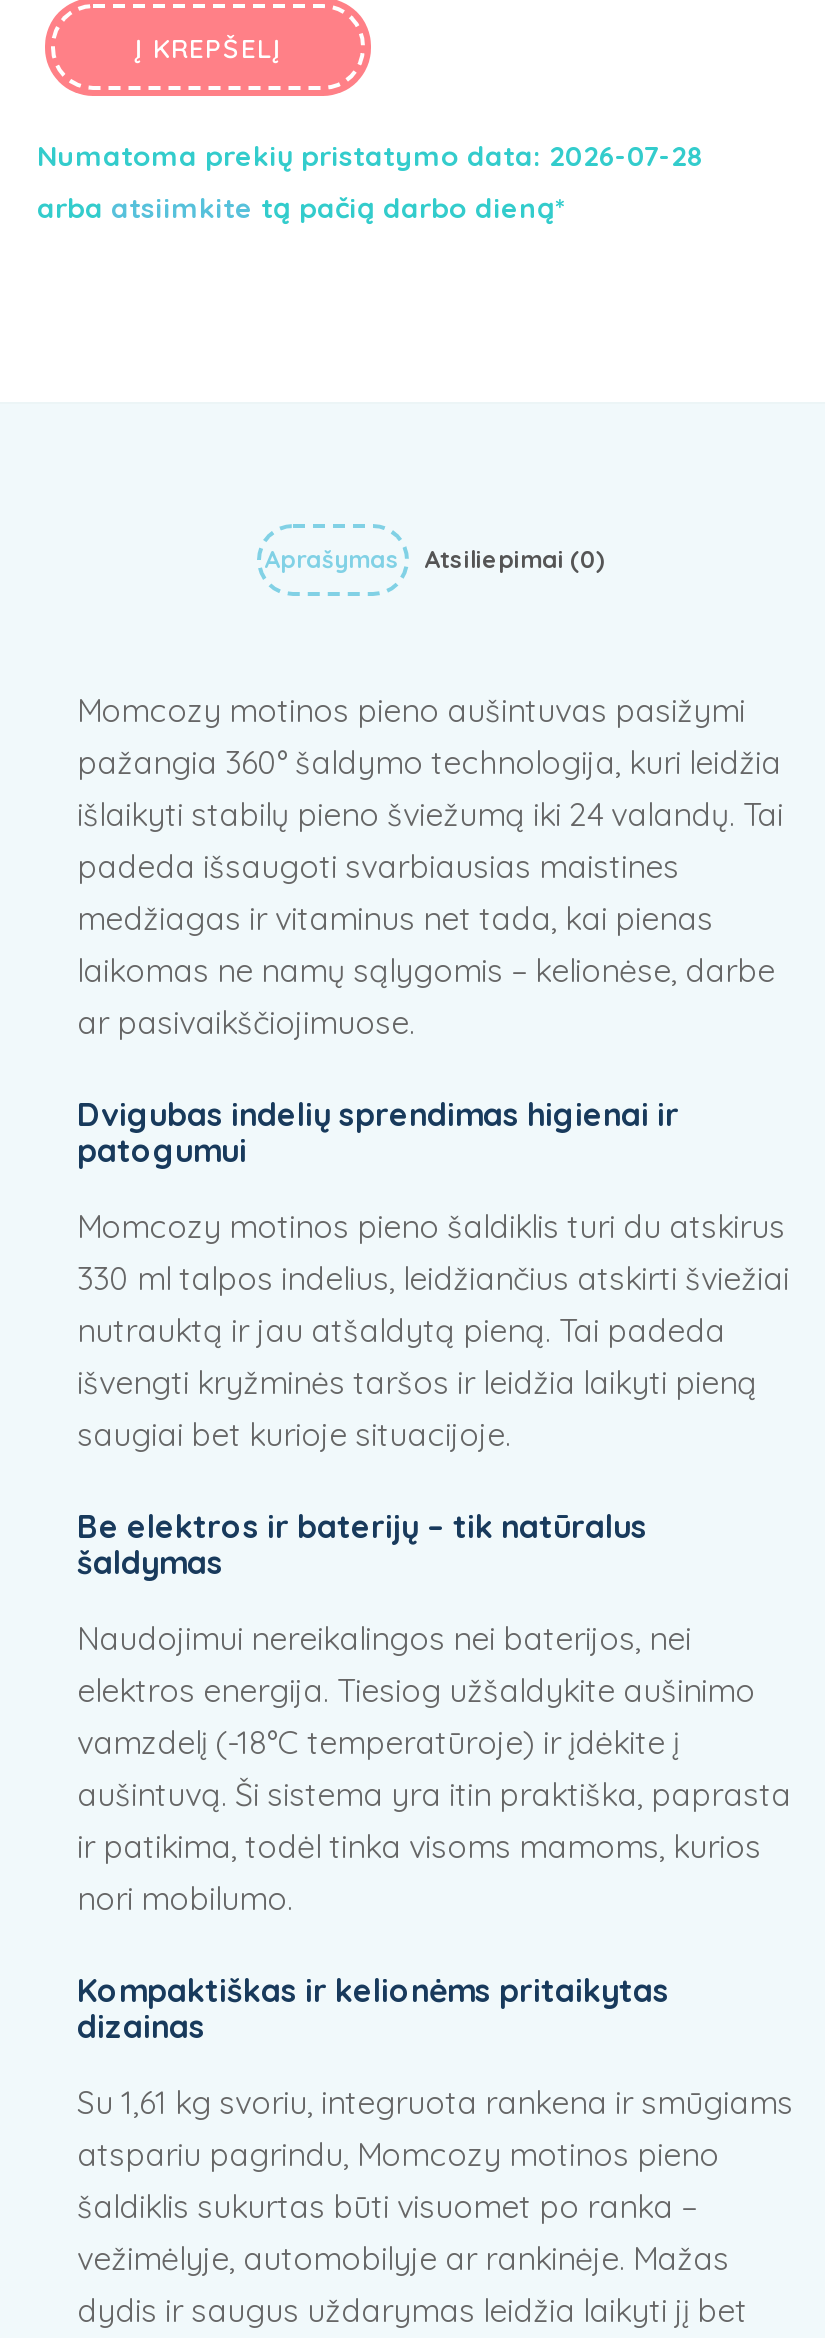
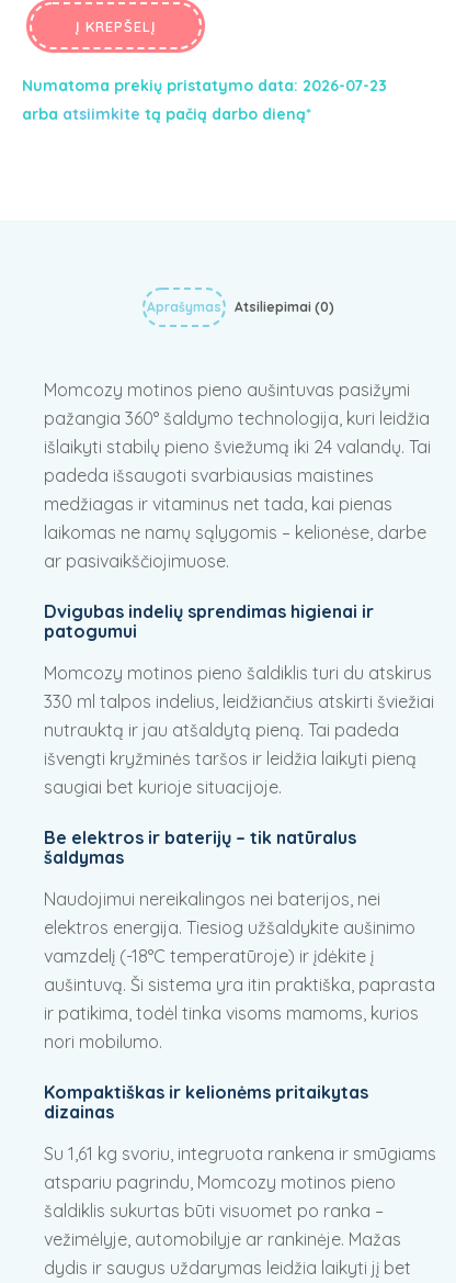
[37,137,703,173] Numatoma prekių pristatymo data: 2026-07-28 -> [22,75,387,95] Numatoma prekių pristatymo data: 2026-07-23

